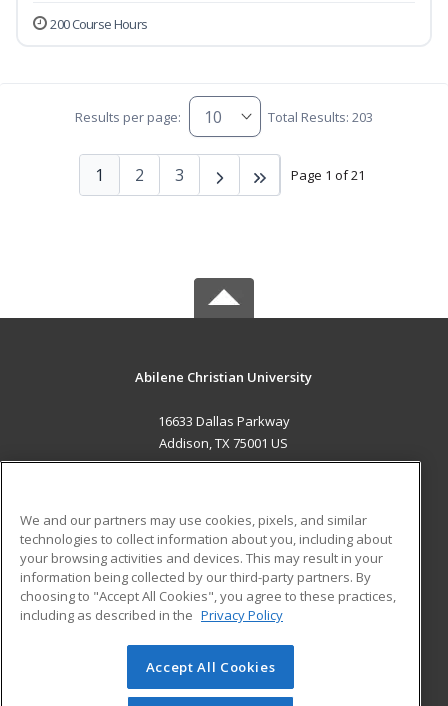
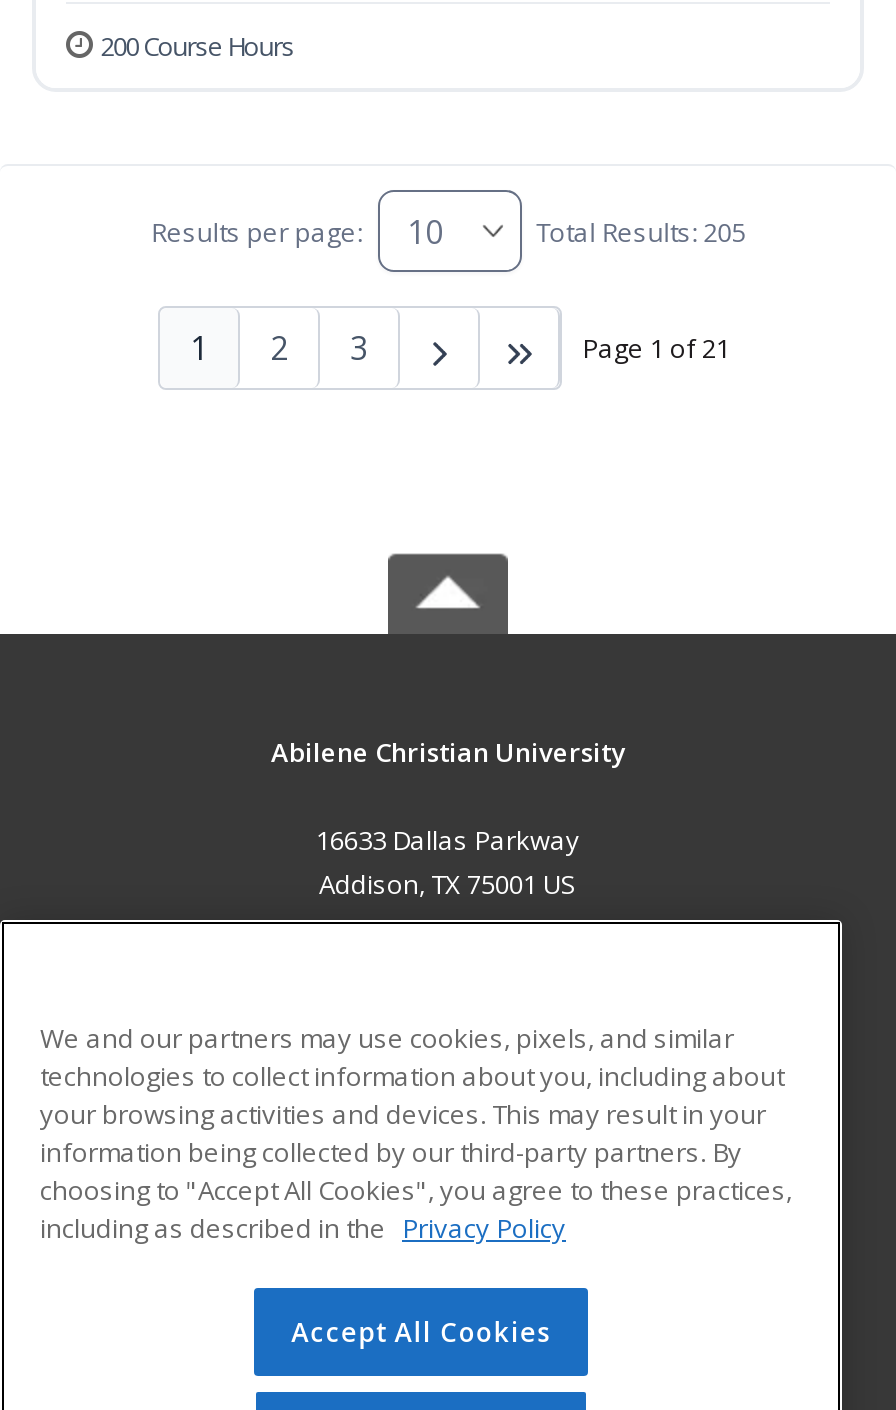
[268,108,373,126] Total Results: 203 -> [535,214,745,250] Total Results: 205

